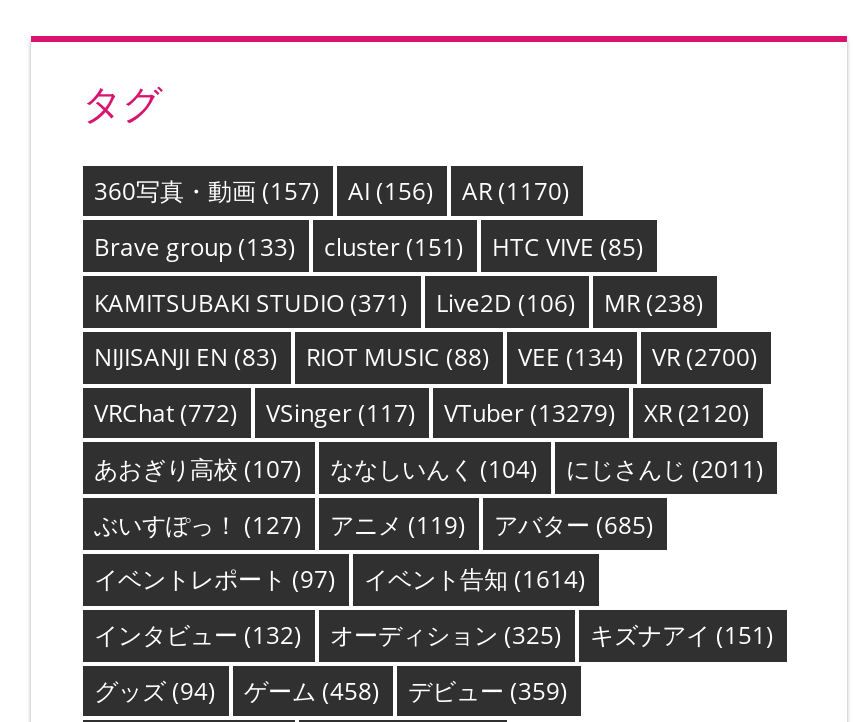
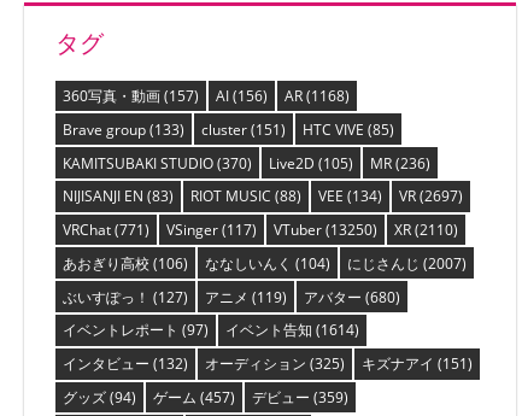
[94,174,570,208] 360写真・動画(157) AI (156) AR (1170) -> [62,86,349,106] 360写真・動画(157) AI (156) AR (1168)
[94,285,408,319] KAMITSUBAKI STUDIO (371) -> [62,153,251,173] KAMITSUBAKI STUDIO (370)
[436,285,576,319] Live2D (106) -> [268,153,353,173] Live2D (105)
[604,285,704,319] MR (238) -> [369,153,430,173] MR (236)
[94,341,758,375] NIJISANJI EN (83) RIOT MUSIC (88) VEE (134) VR (2700) -> [62,186,462,207] NIJISANJI EN (83) RIOT MUSIC (88) VEE (134) VR (2697)
[94,396,238,430] VRChat (772) -> [62,220,149,240] VRChat (771)
[444,396,616,430] VTuber (13279) -> [273,220,377,240] VTuber (13250)
[644,396,750,430] XR (2120) -> [394,220,458,240] XR (2110)
[94,452,302,486] あおぎり高校(107) -> [62,253,187,274] あおぎり高校(106)
[566,452,764,486] にじさんじ(2011) -> [347,253,466,274] にじさんじ(2007)
[94,507,654,541] ぶいすぽっ！(127) アニメ(119) アバター(685) -> [62,286,400,307] ぶいすぽっ！(127) アニメ(119) アバター(680)
[94,674,568,708] グッズ(94) ゲーム(458) デビュー(359) -> [62,387,348,408] グッズ(94) ゲーム(457) デビュー(359)

